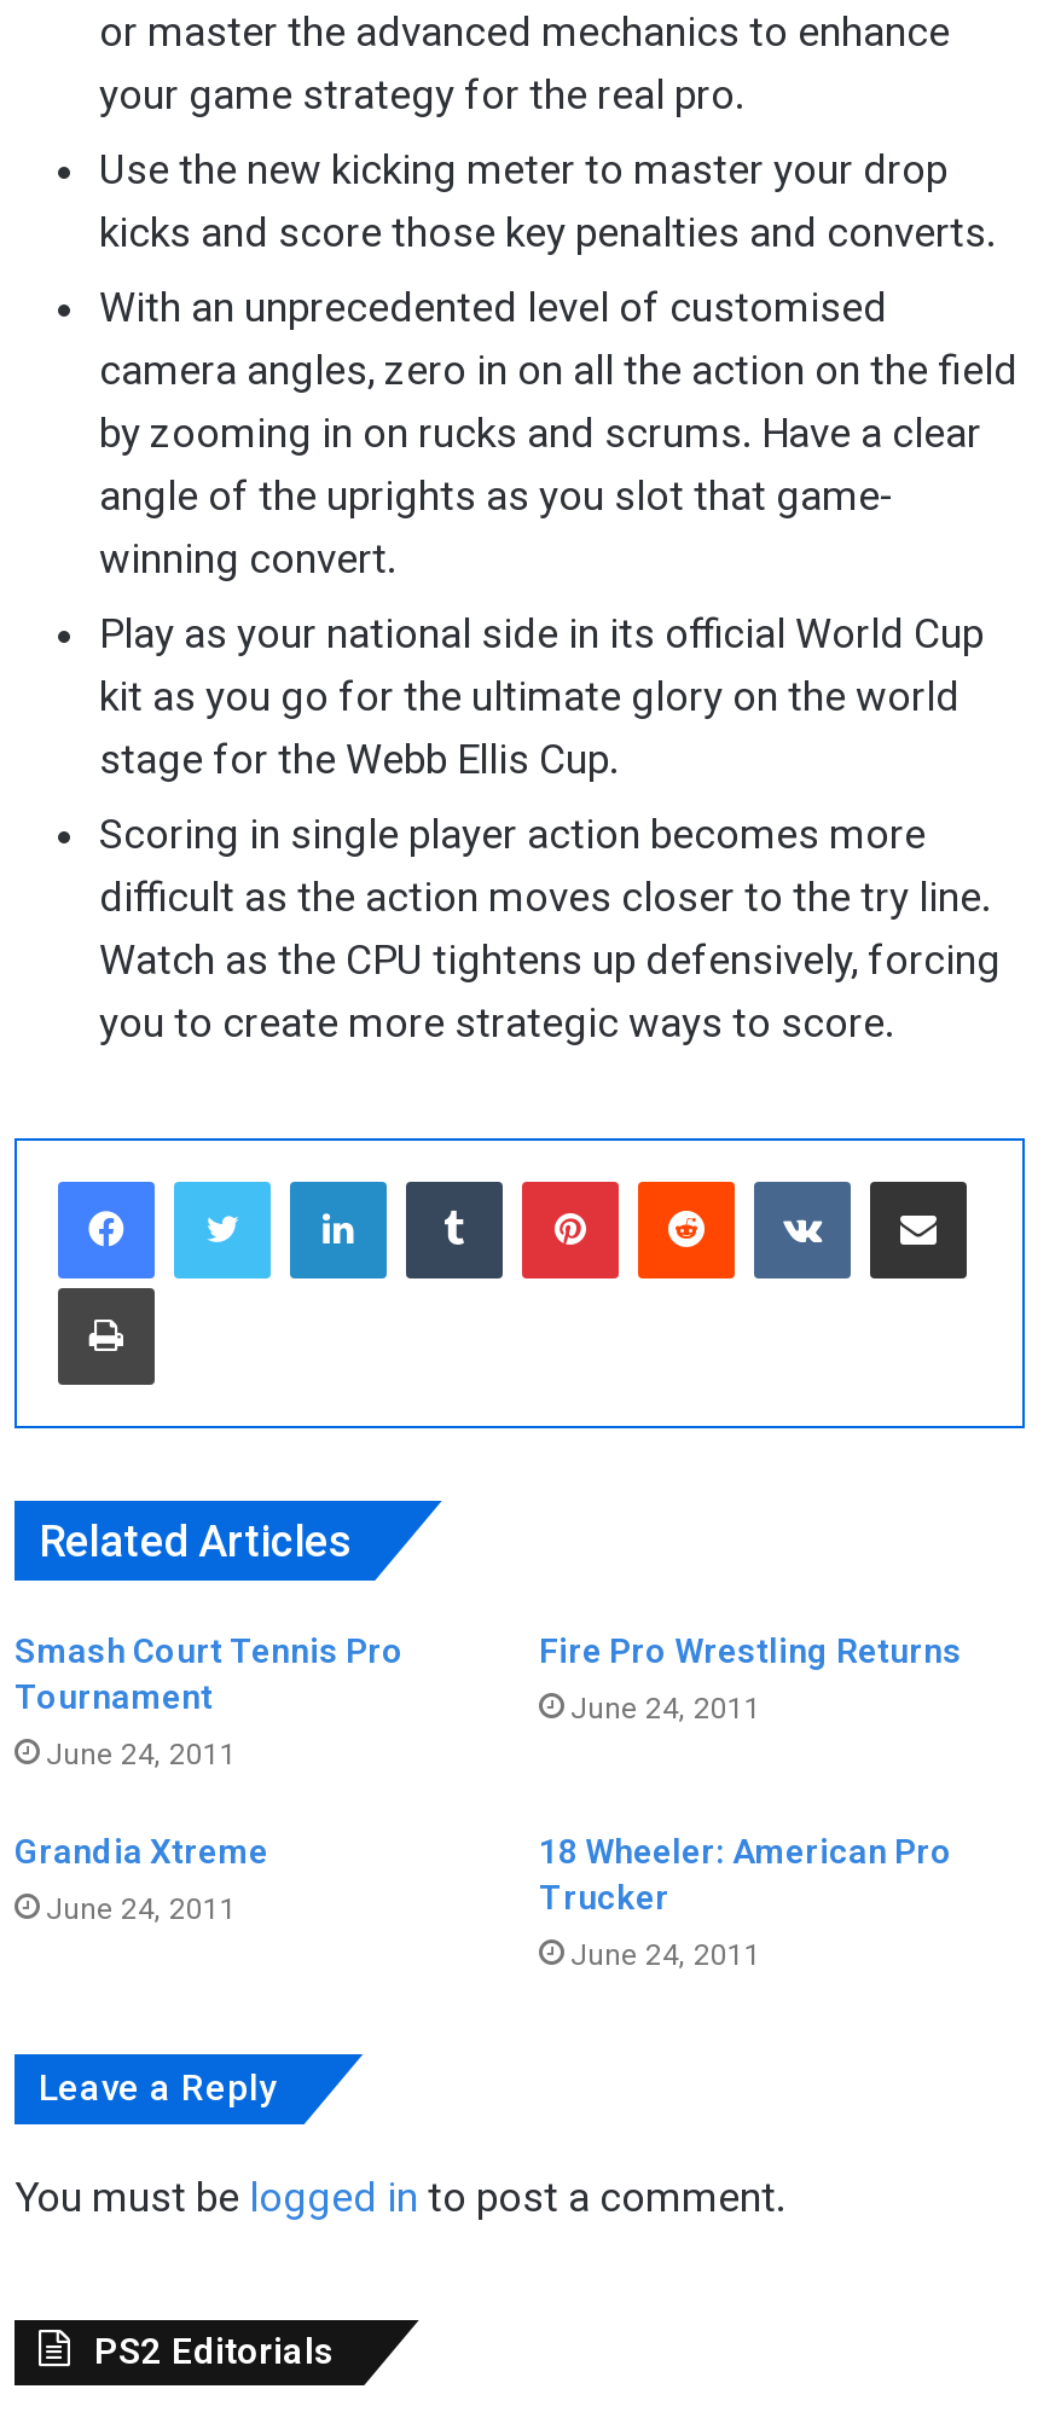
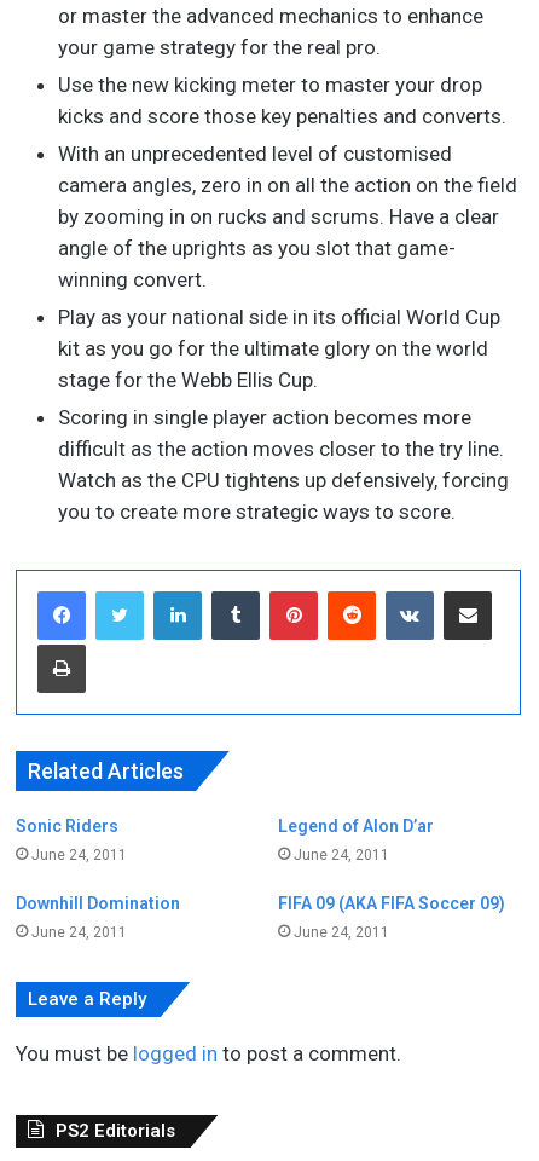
[15,1632,404,1717] Smash Court Tennis Pro | Tournament -> [16,817,118,836] Sonic Riders
[539,1632,962,1671] Fire Pro Wrestling Returns -> [278,817,434,836] Legend of Alon D’ar
[15,1833,268,1871] Grandia Xtreme -> [16,894,180,913] Downhill Domination
[539,1833,952,1917] 18 Wheeler: American Pro | Trucker -> [278,894,505,913] FIFA 09 (AKA FIFA Soccer 09)

